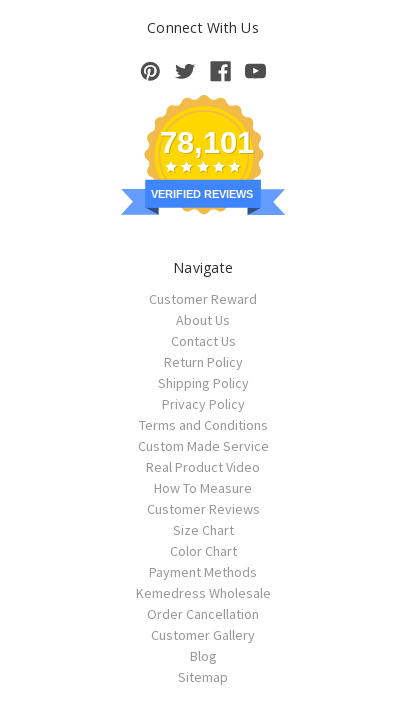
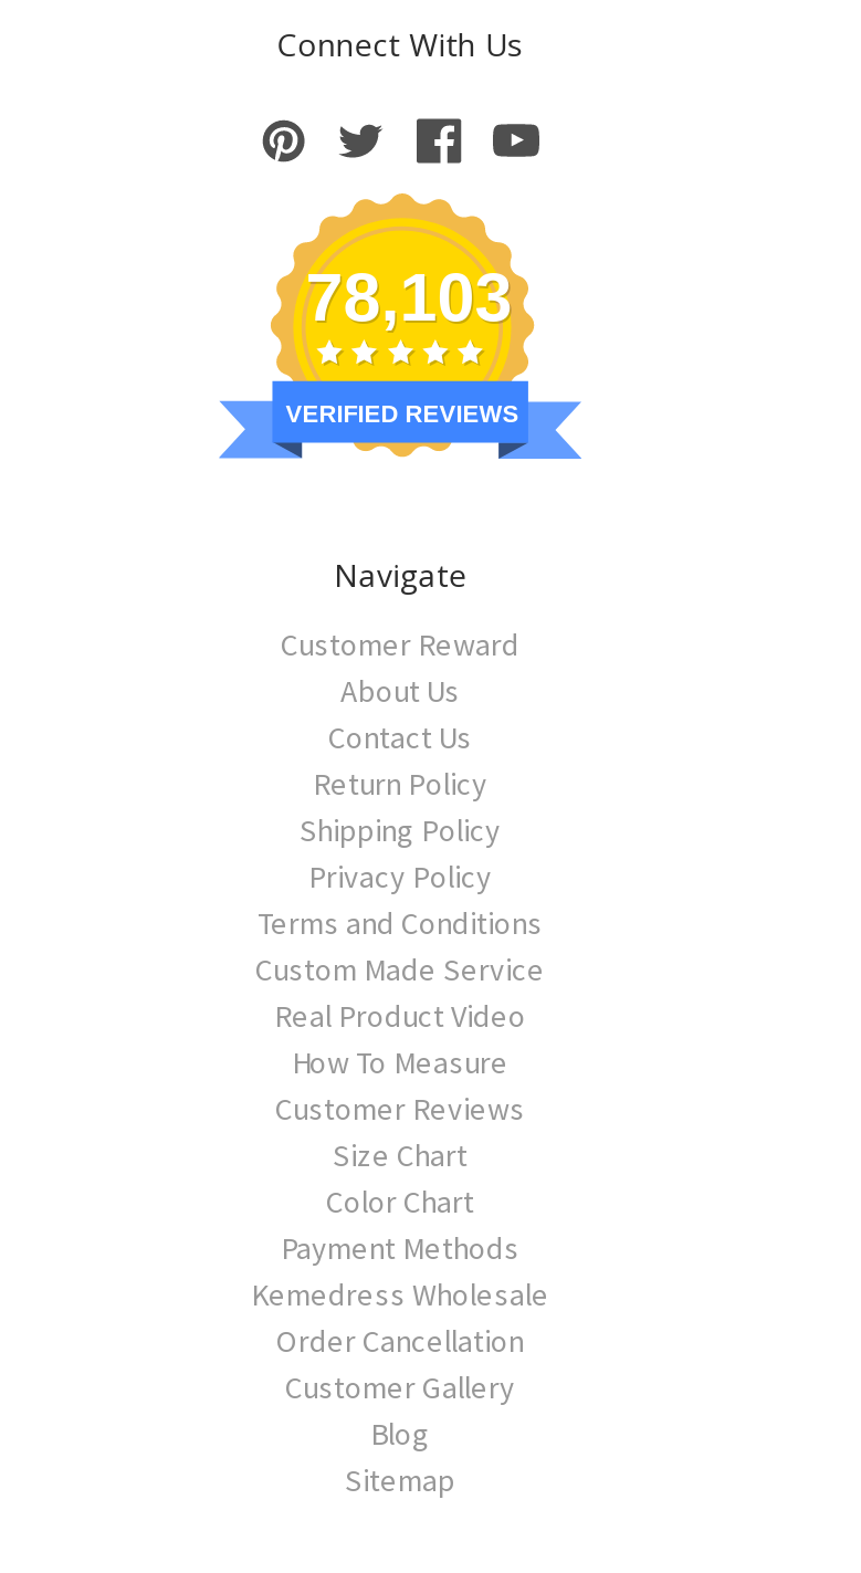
[160,125,254,160] 78,101 -> [304,260,511,336] 78,103

